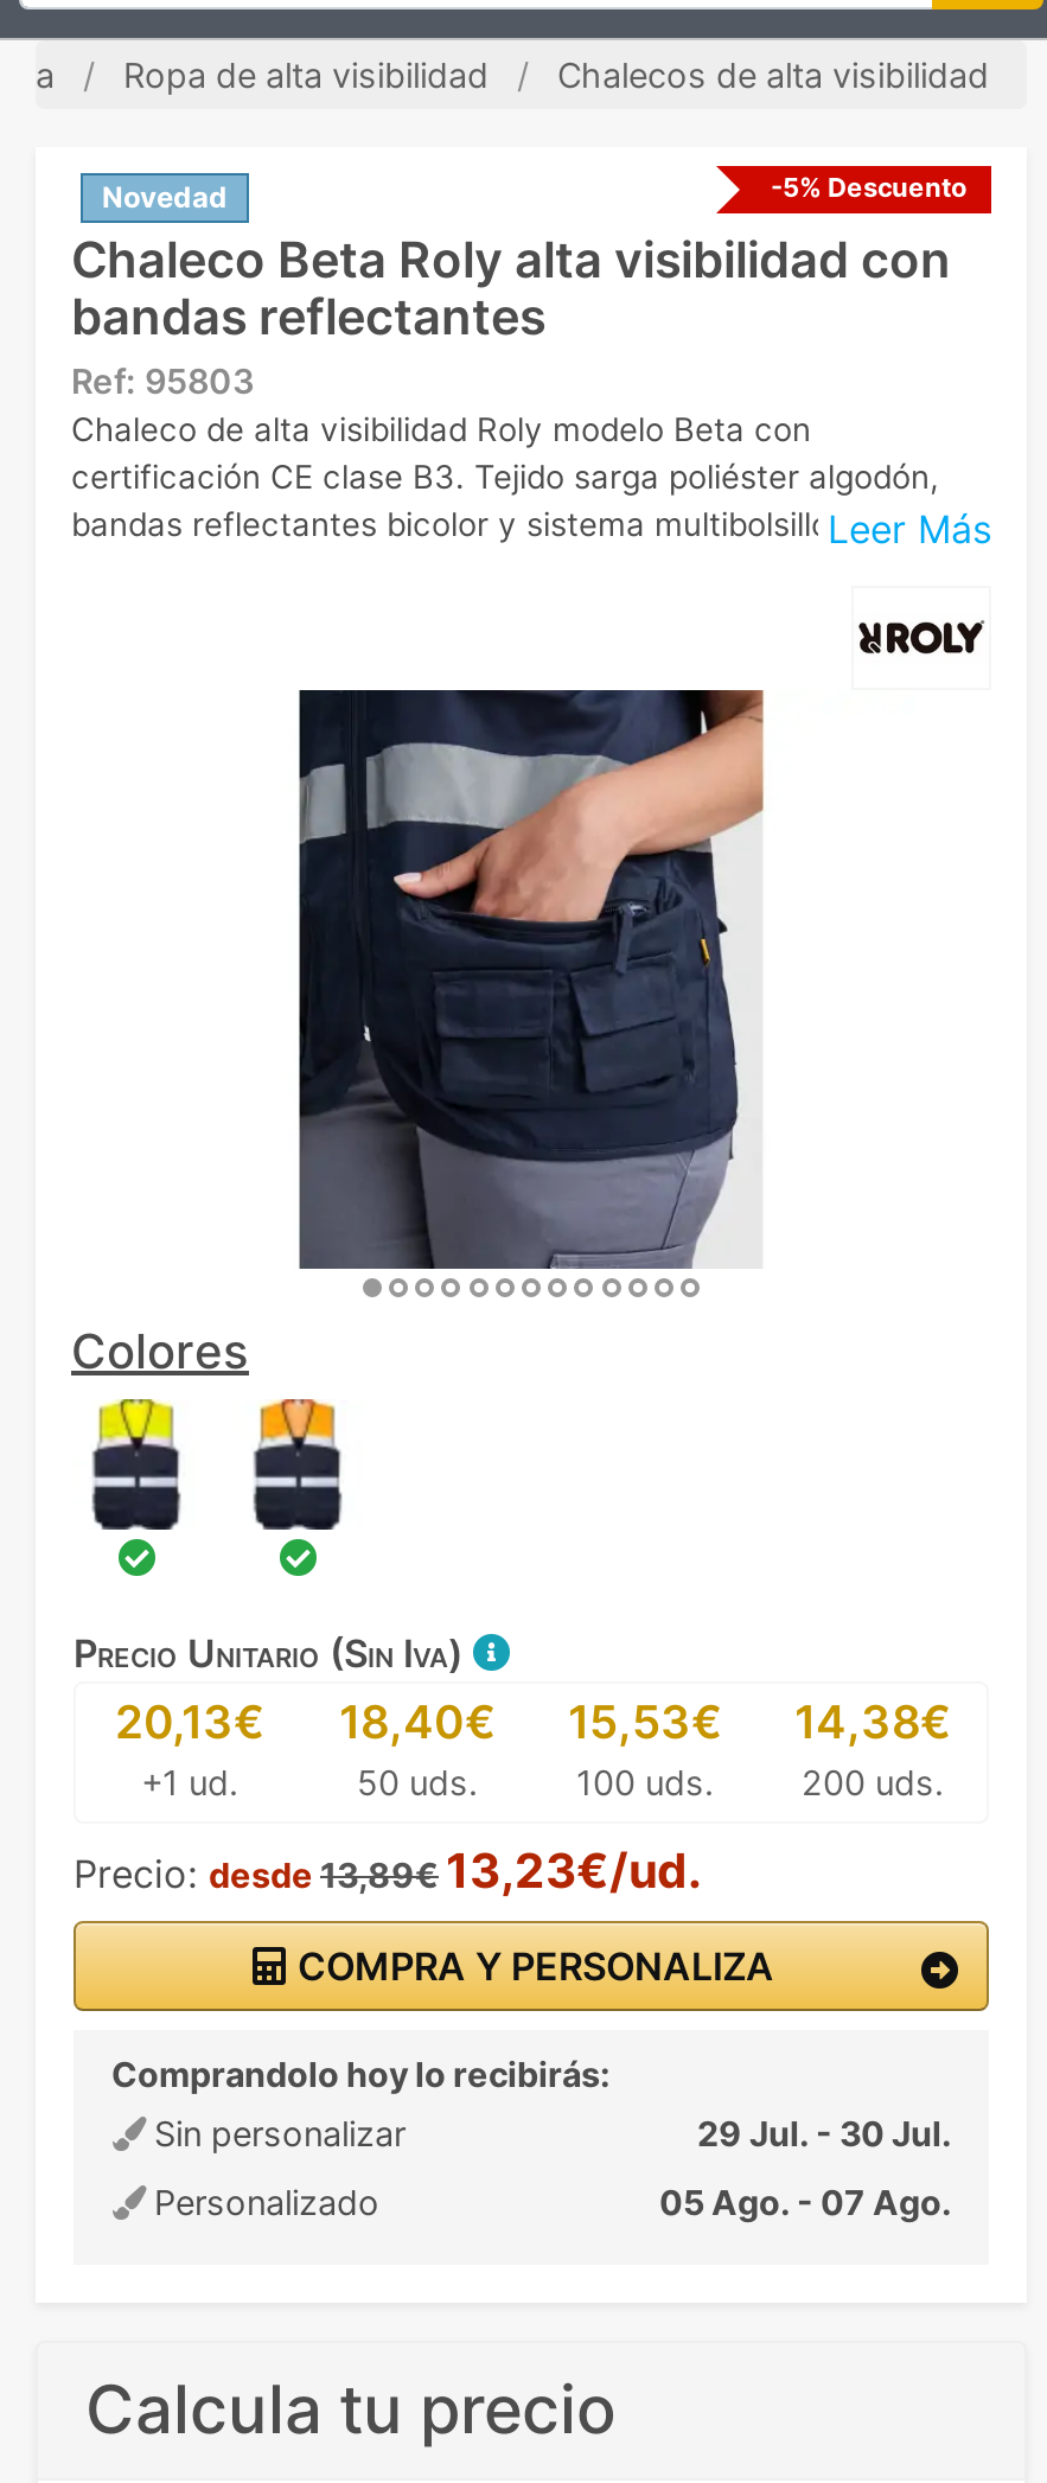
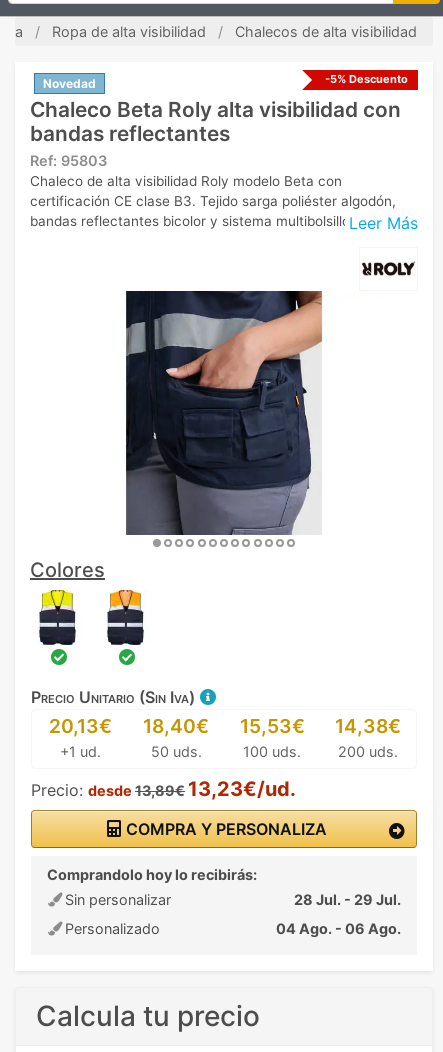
[697,2112,951,2153] 29 Jul. - 30 Jul. -> [294,891,401,908] 28 Jul. - 29 Jul.
[659,2181,951,2221] 05 Ago. - 07 Ago. -> [276,920,401,937] 04 Ago. - 06 Ago.

